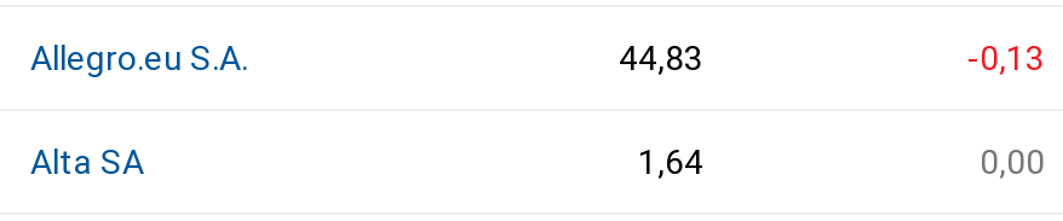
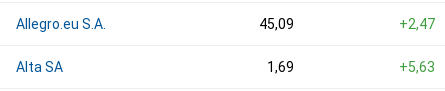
[619,39,703,77] 44,83 -> [259,16,294,32] 45,09
[967,39,1045,77] -0,13 -> [399,16,435,32] +2,47
[638,143,703,181] 1,64 -> [267,59,294,75] 1,69
[979,143,1045,181] 0,00 -> [399,59,435,75] +5,63

